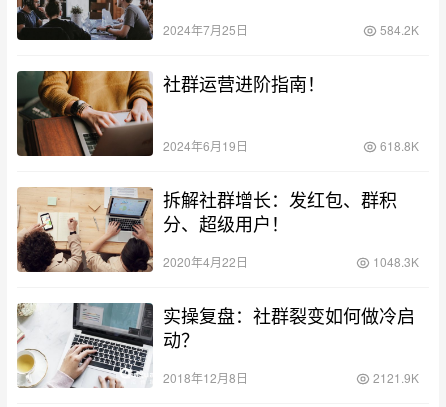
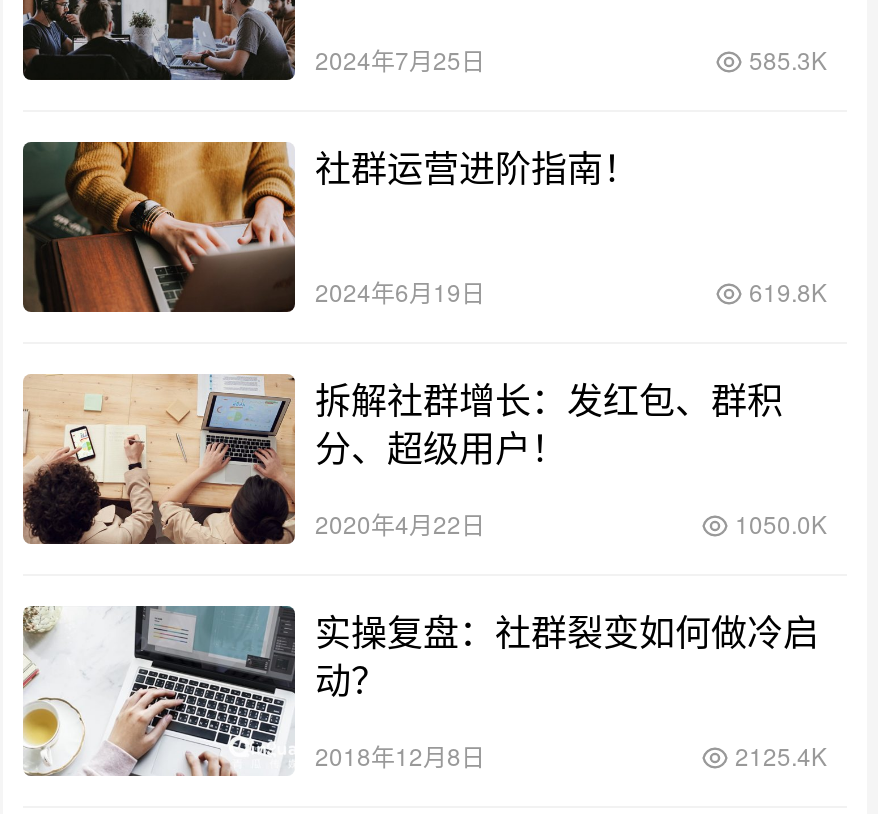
[377,21,419,38] 584.2K -> [743,41,827,75] 585.3K
[377,137,419,154] 618.8K -> [743,273,827,307] 619.8K
[370,252,419,269] 1048.3K -> [729,505,827,539] 1050.0K
[370,368,419,385] 2121.9K -> [729,737,827,771] 2125.4K

